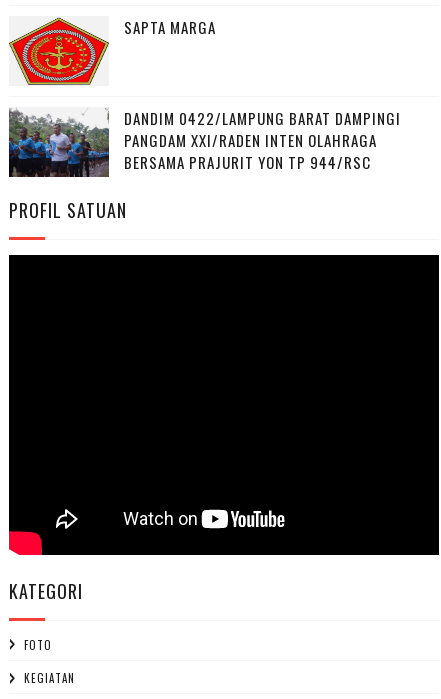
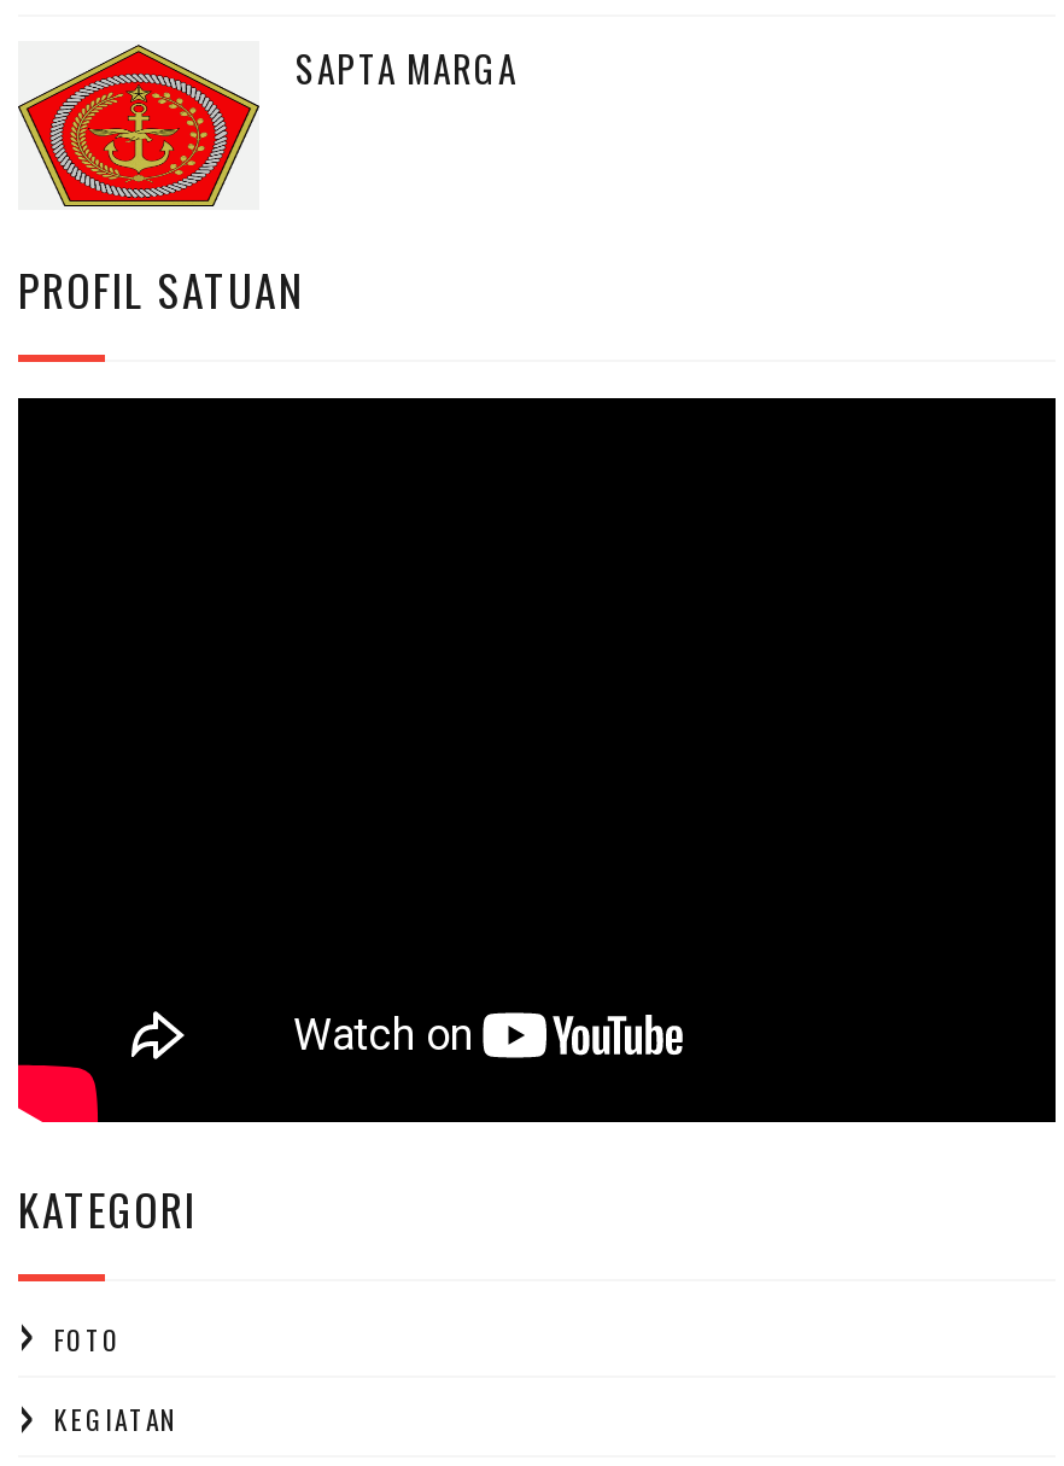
[8,107,401,178] [image] | DANDIM 0422/LAMPUNG BARAT DAMPINGI | PANGDAM XXI/RADEN INTEN OLAHRAGA | BERSAMA PRAJURIT YON TP 944/RSC -> none

